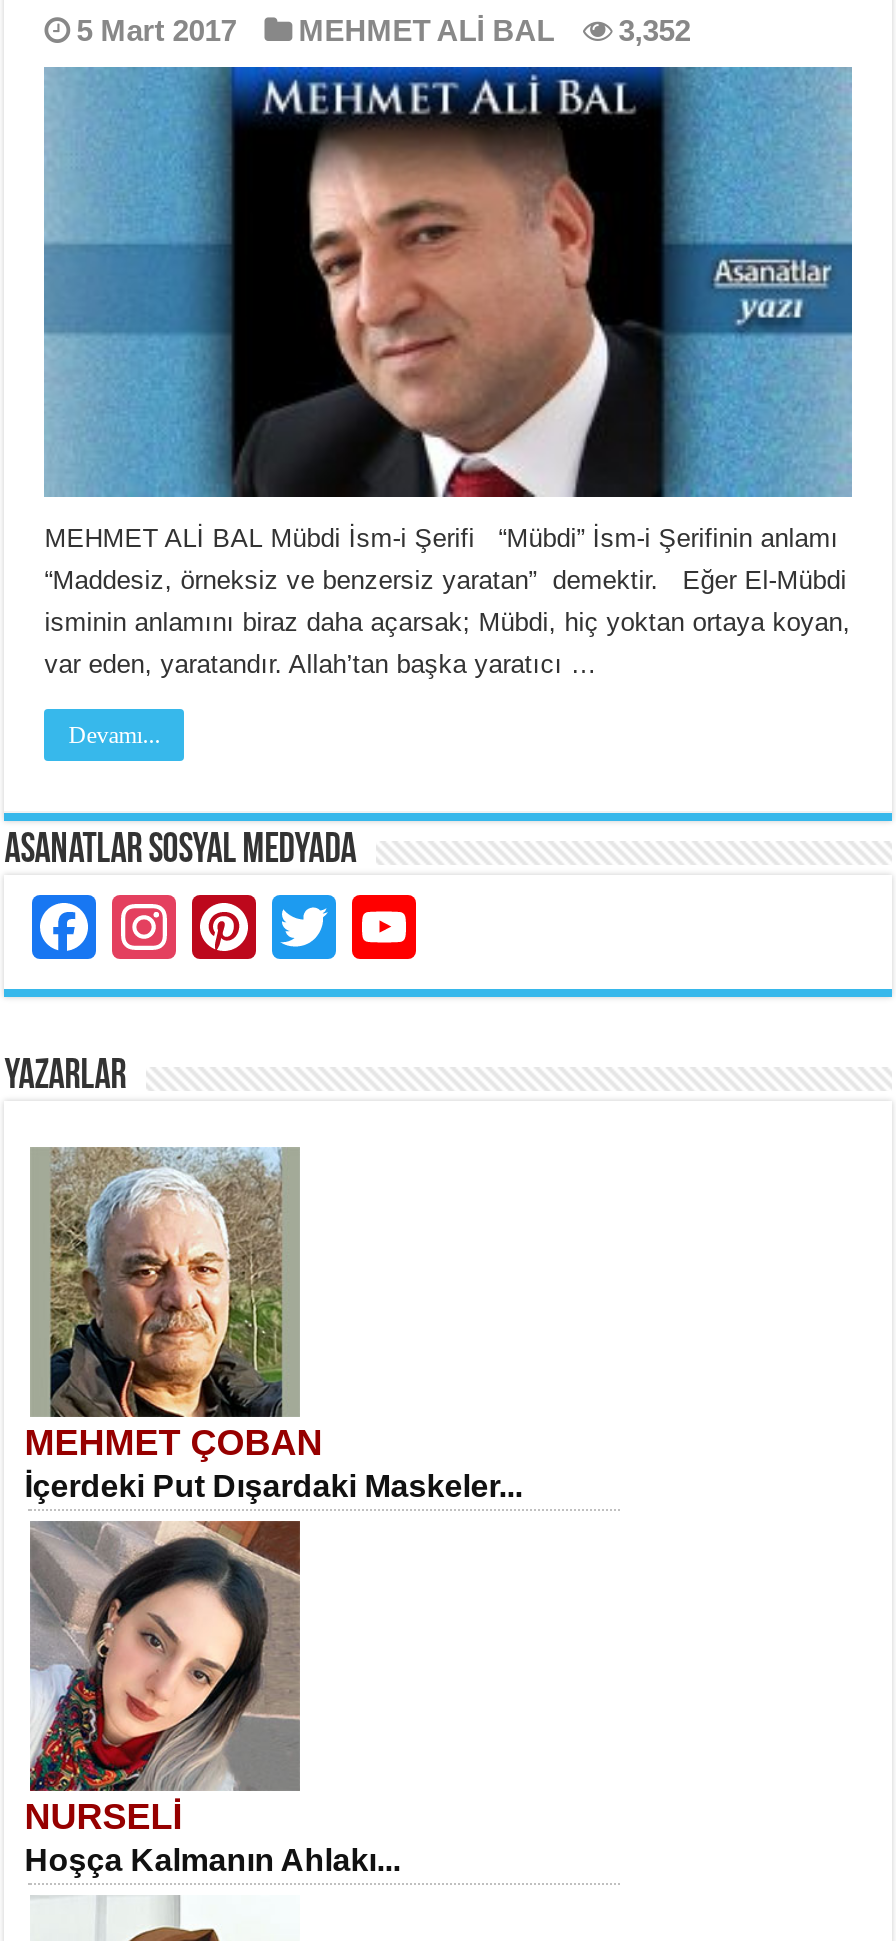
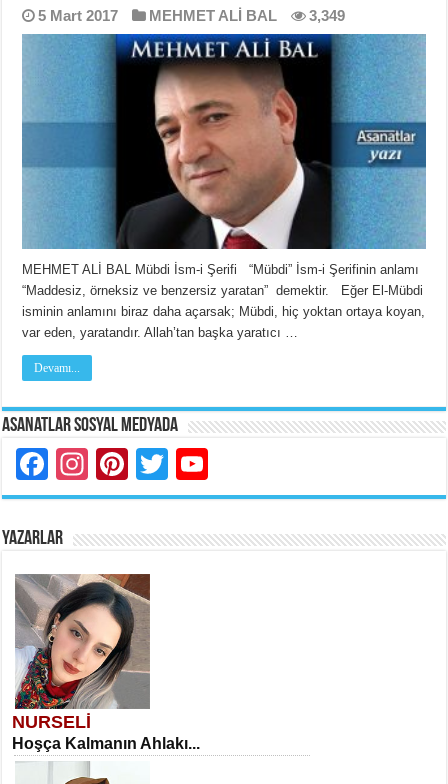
[76,13,690,47] 5 Mart 2017 MEHMET ALİ BAL 3,352 -> [38,7,345,24] 5 Mart 2017 MEHMET ALİ BAL 3,349
[24,1147,522,1503] [image] | MEHMET ÇOBAN | İçerdeki Put Dışardaki Maskeler... -> none

